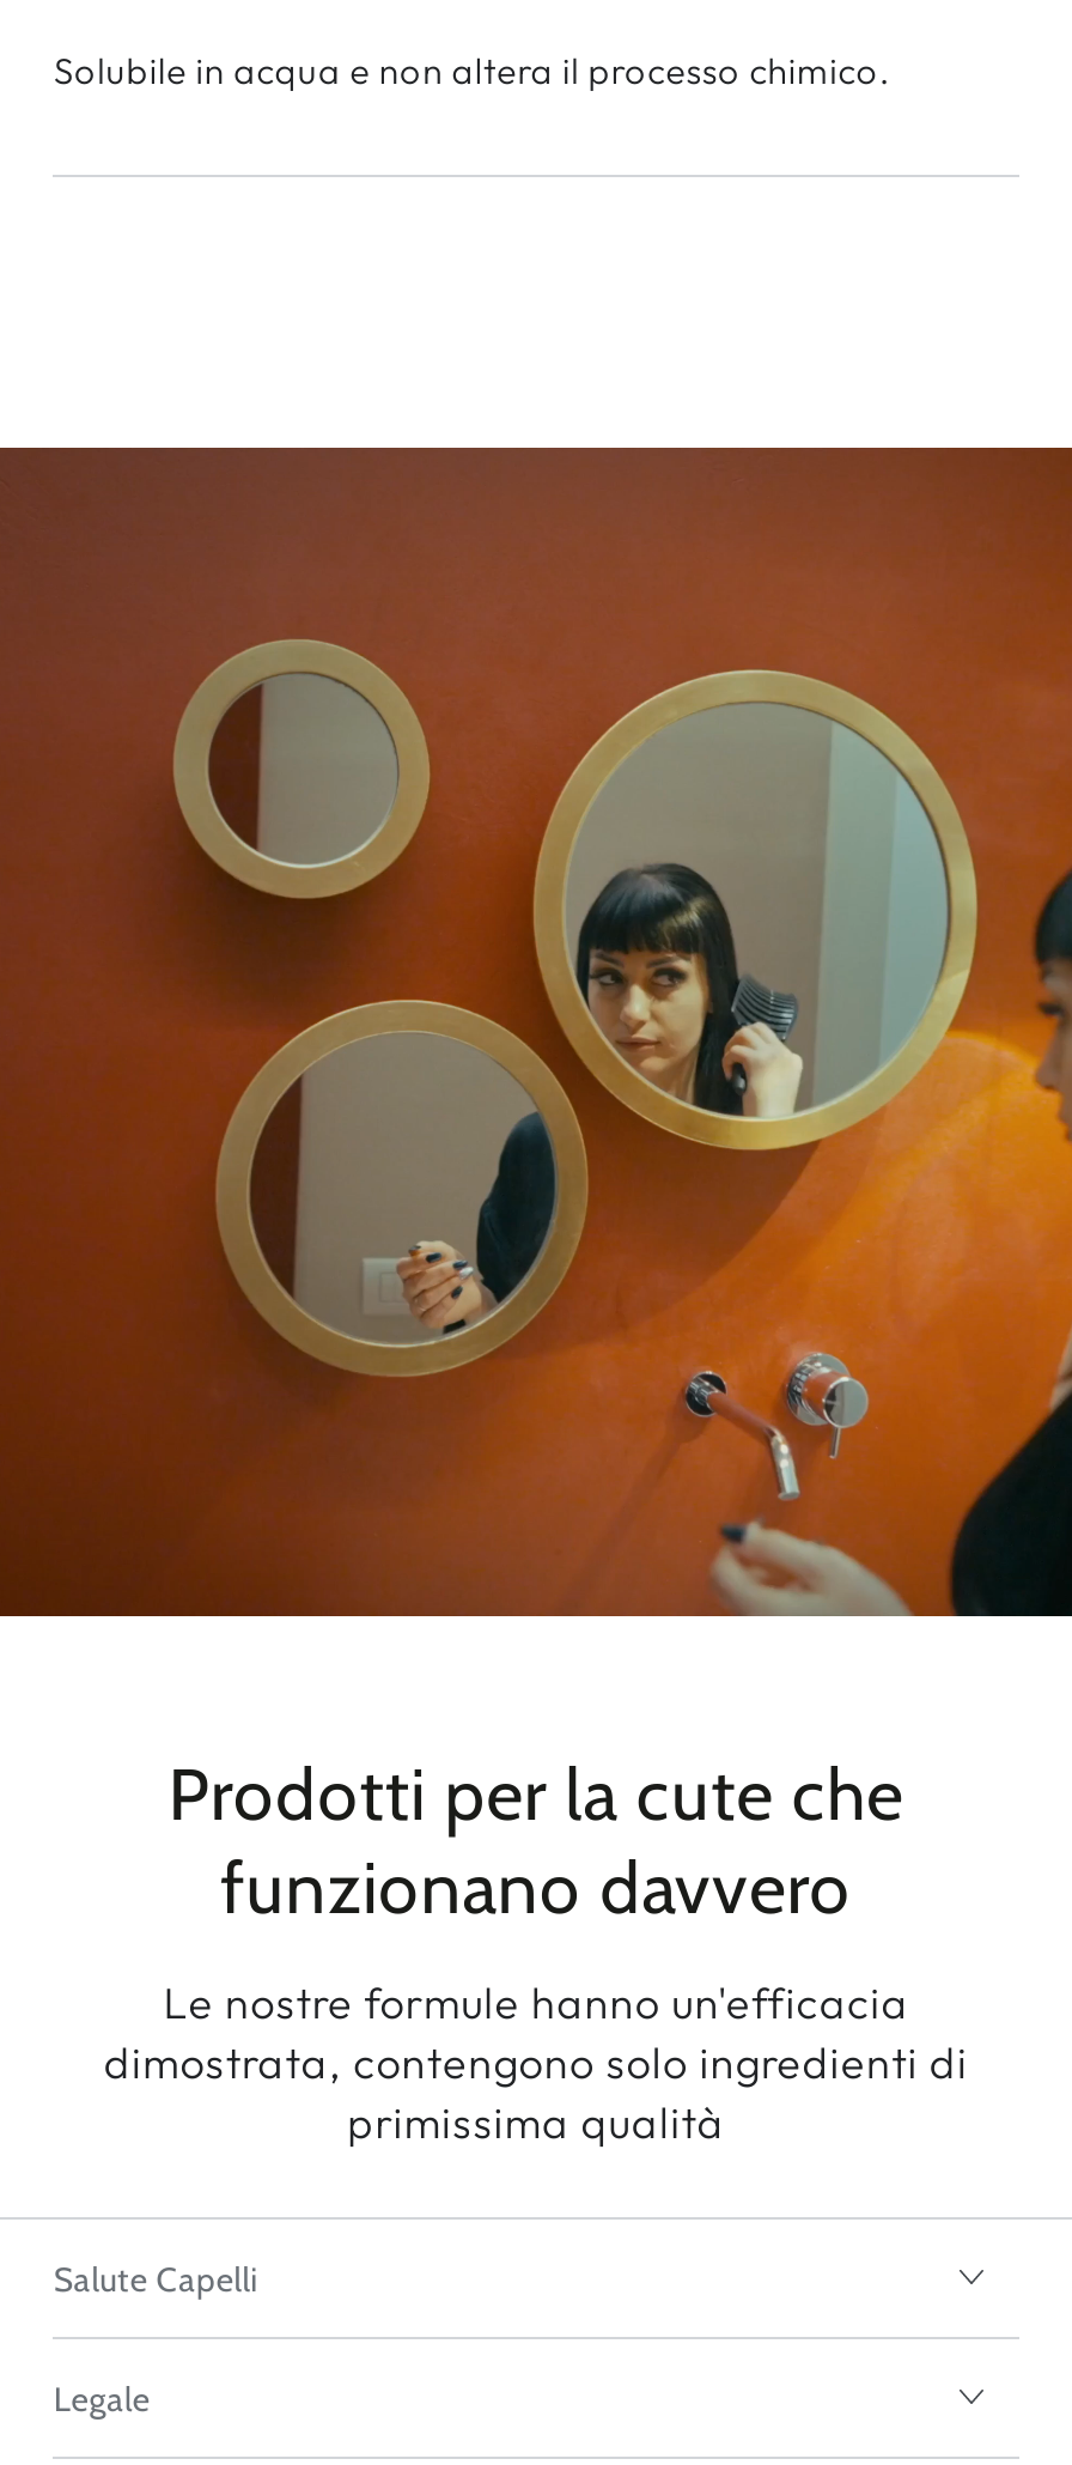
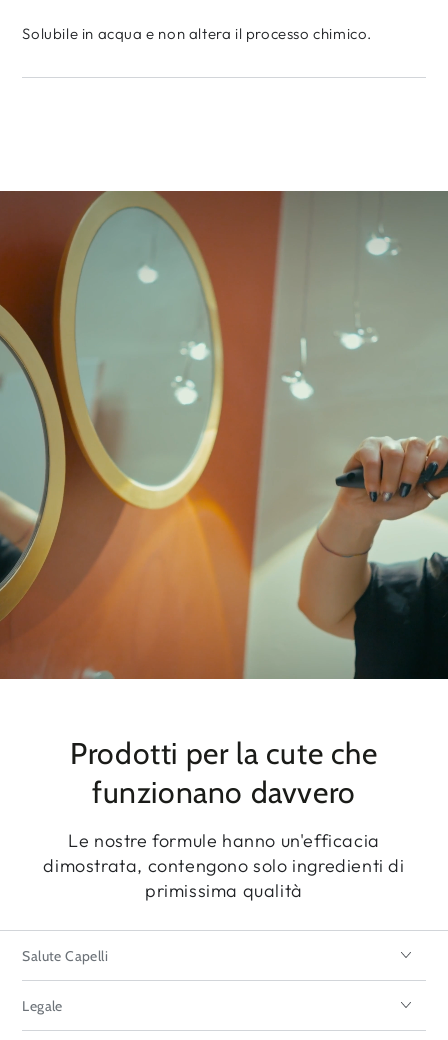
[7,448,1065,1619] [image] -> [3,191,445,680] [image]

